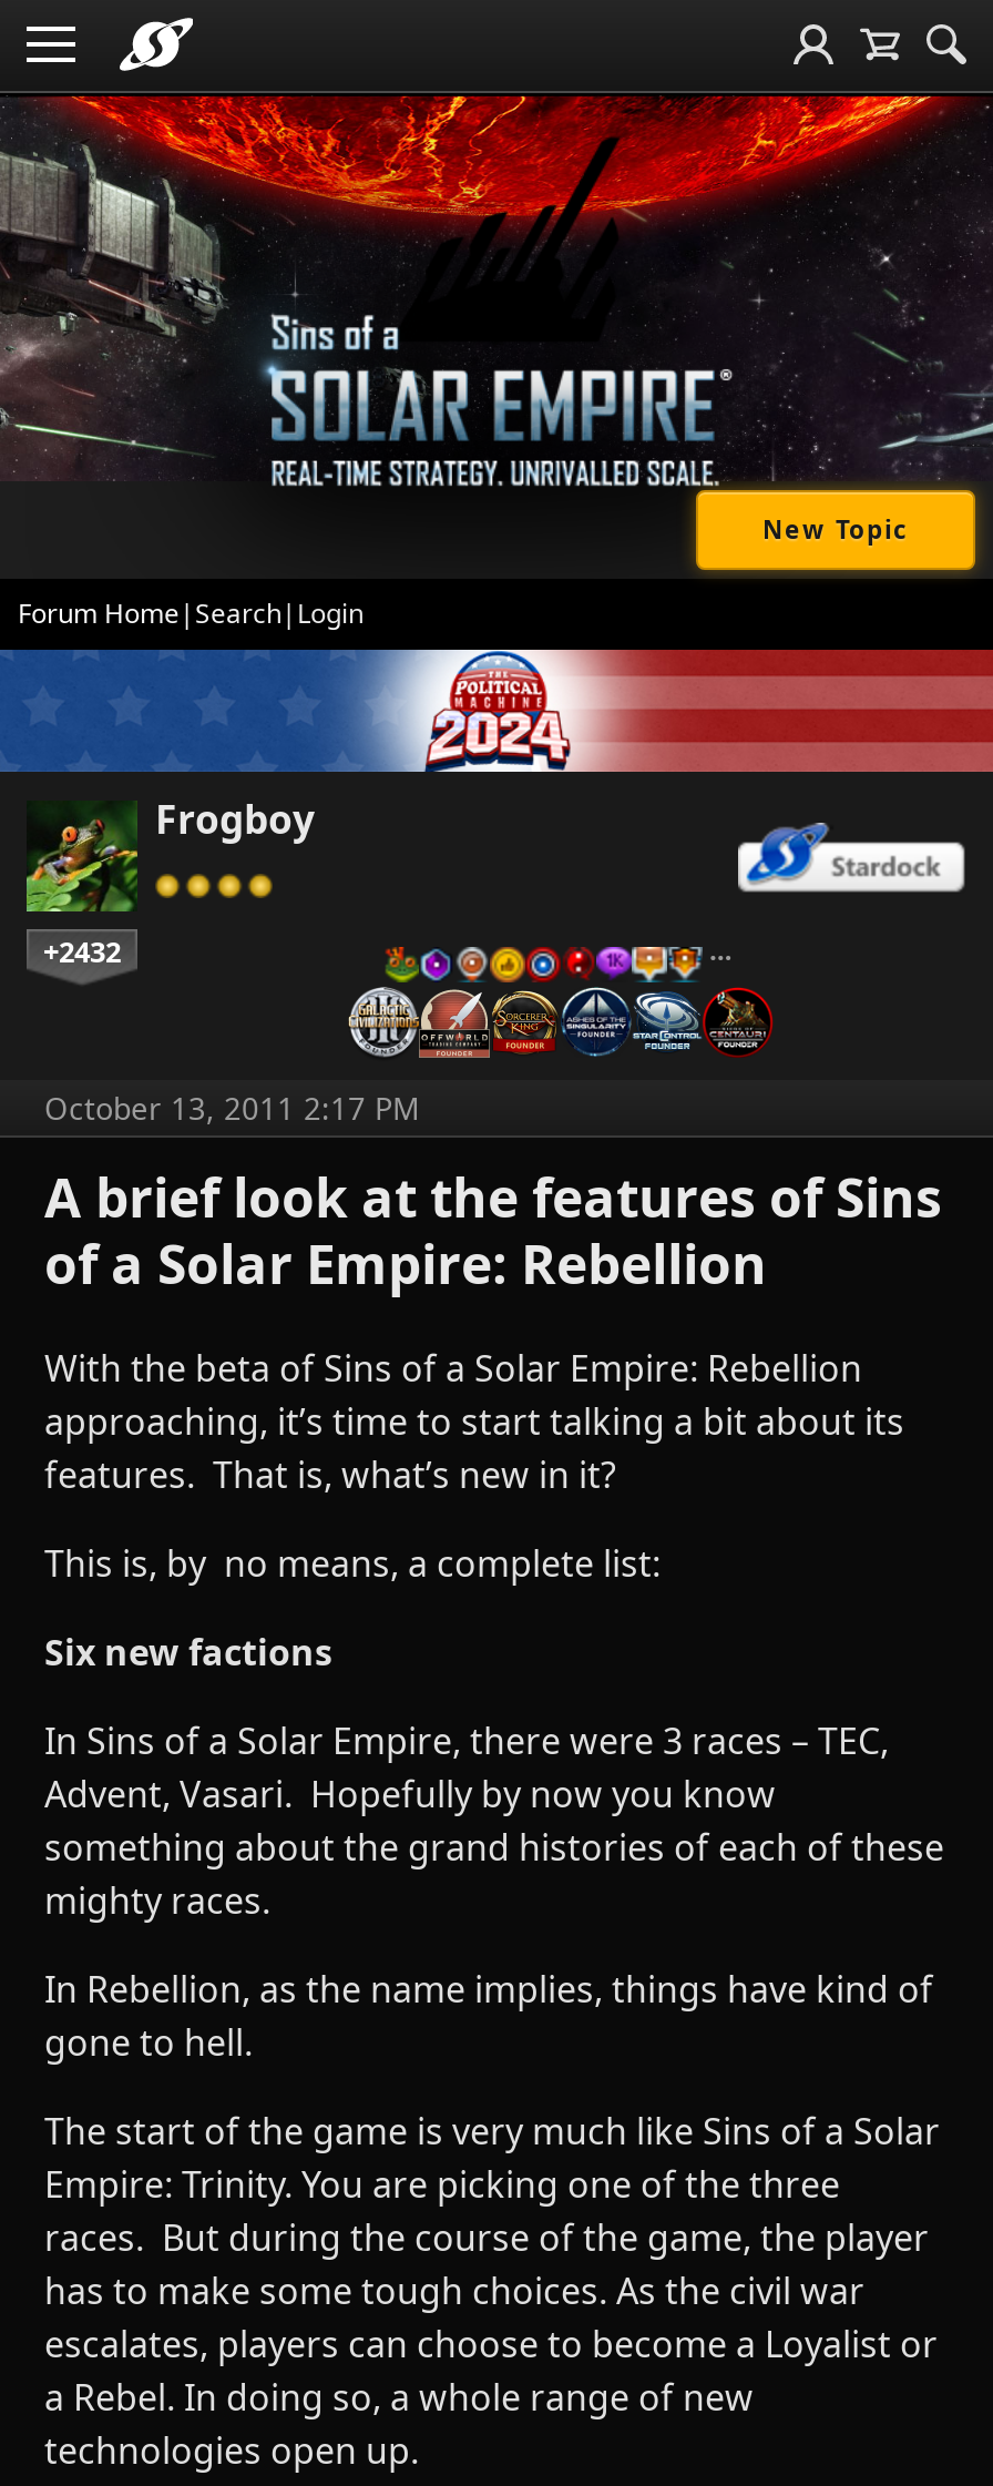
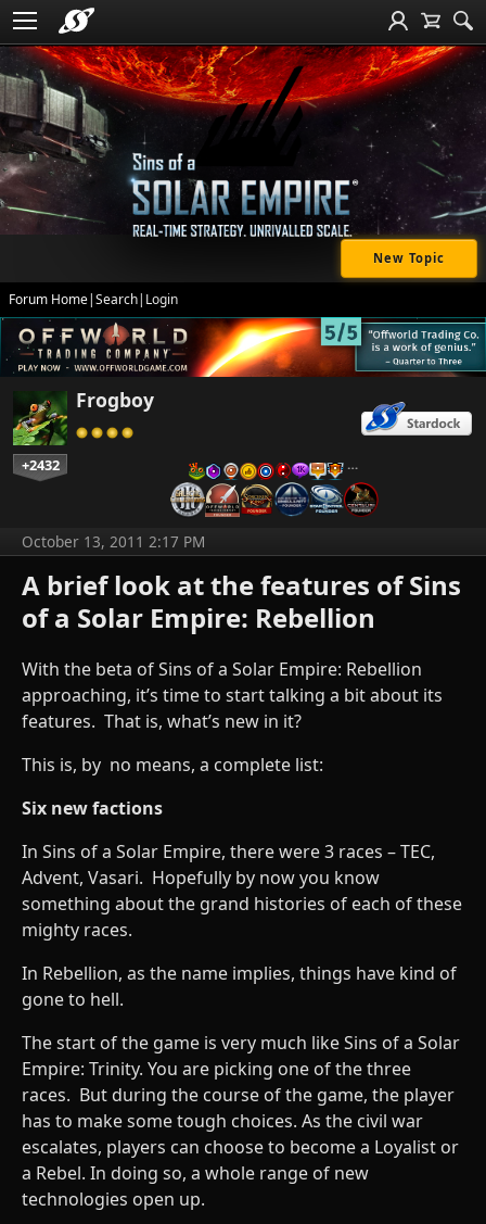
[7,648,986,774] [image] -> [3,316,483,378] [image]

